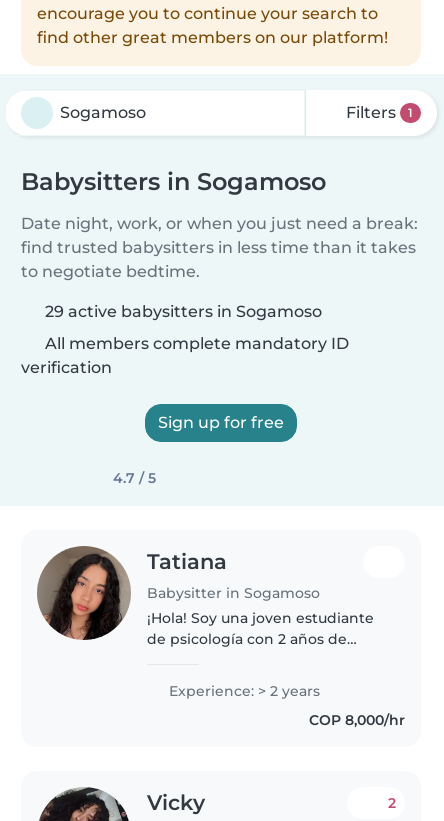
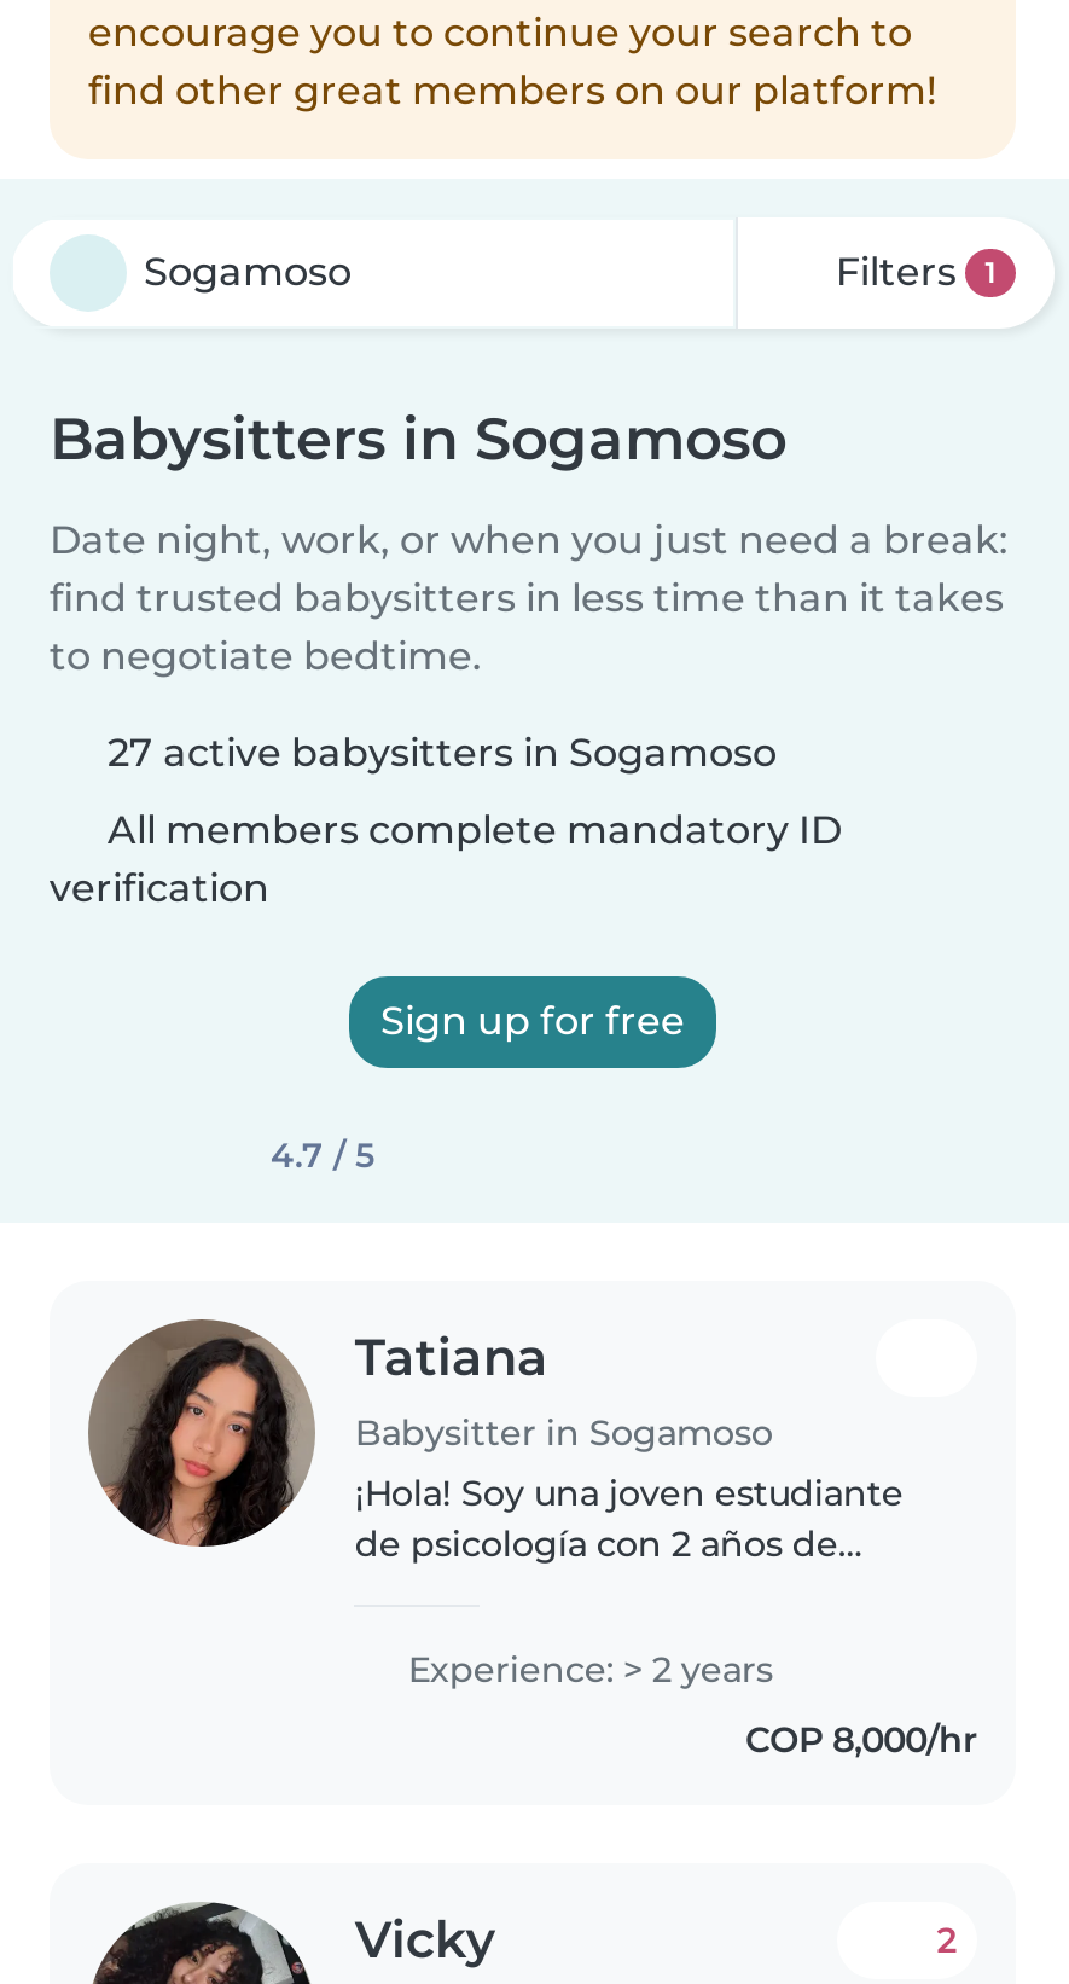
[45,302,322,321] 29 active babysitters in Sogamoso -> [108,730,777,776] 27 active babysitters in Sogamoso

